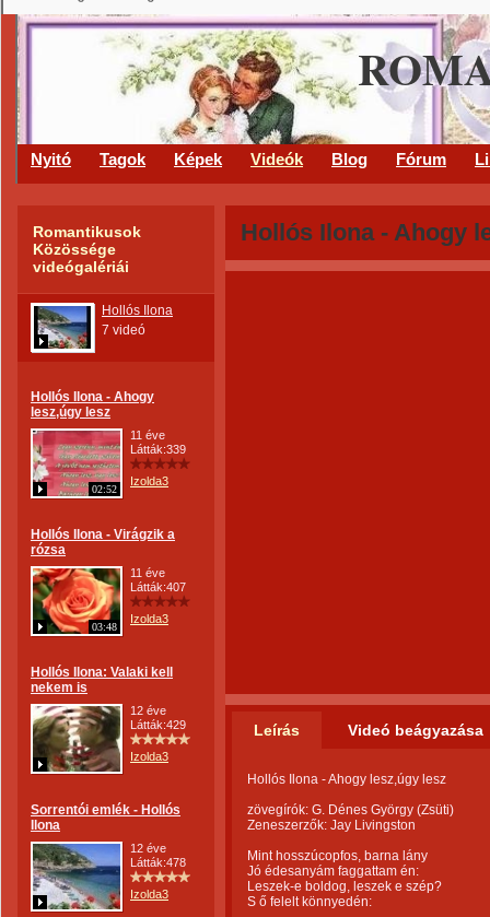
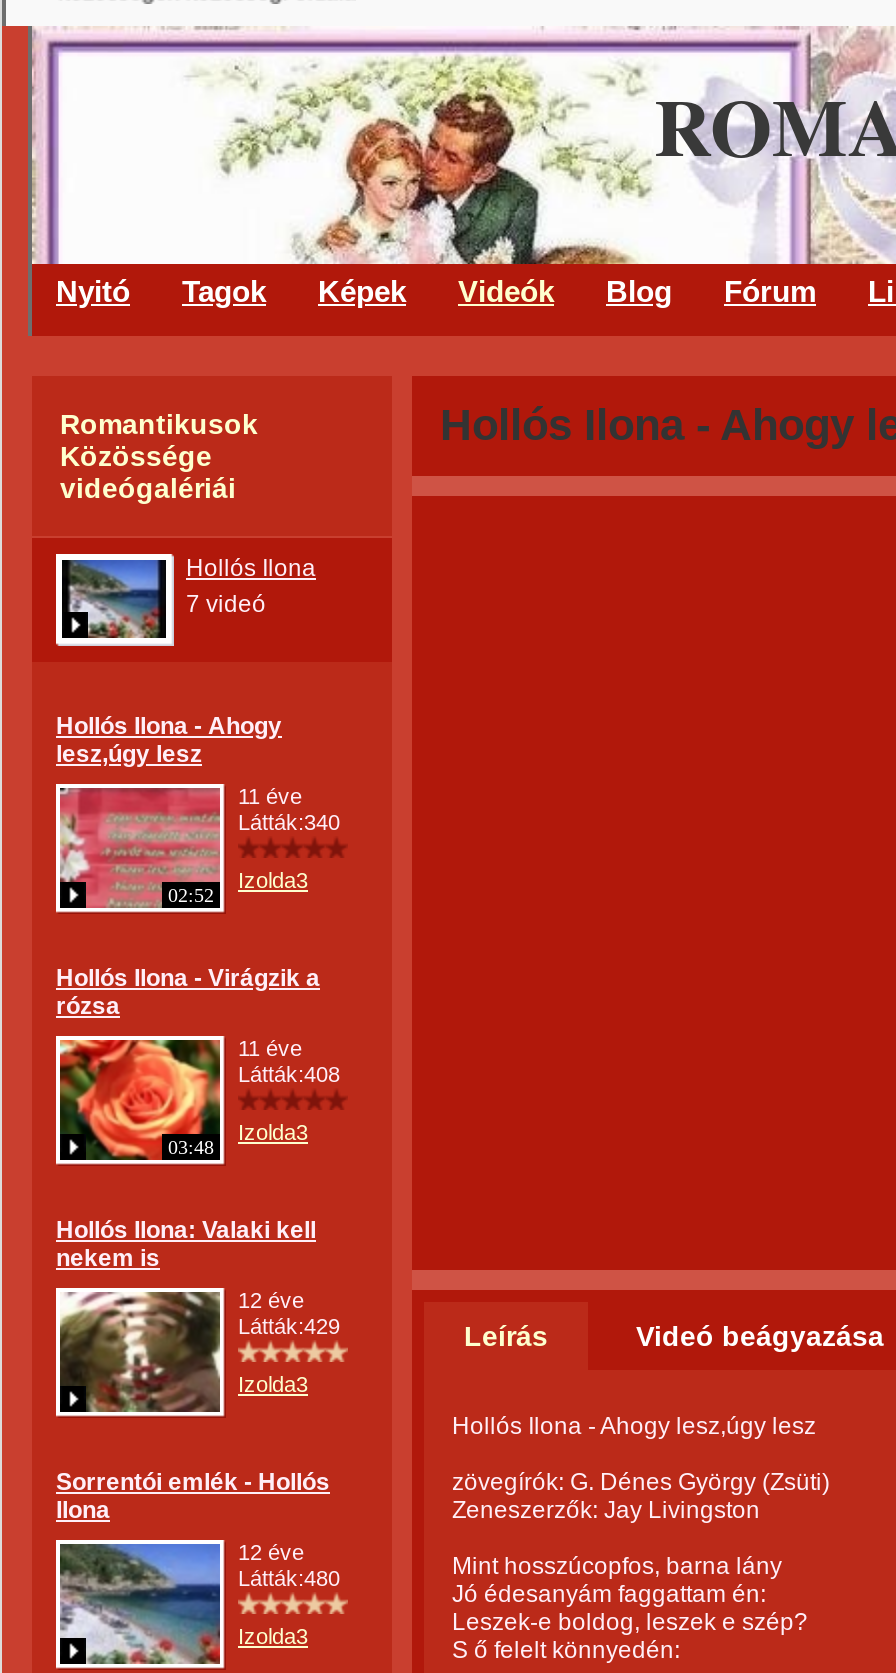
[130,443,186,456] Látták:339 -> [238,810,340,834] Látták:340
[130,580,186,593] Látták:407 -> [238,1062,340,1086] Látták:408
[130,856,186,869] Látták:478 -> [238,1566,340,1590] Látták:480

